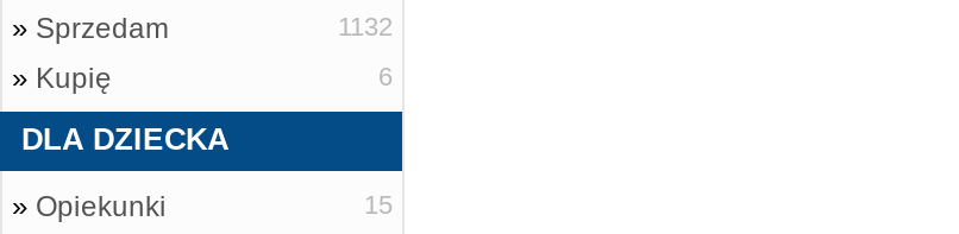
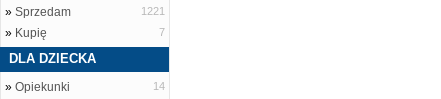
[338,12,393,40] 1132 -> [141,5,165,17] 1221
[378,62,393,90] 6 -> [159,26,165,38] 7
[364,190,393,219] 15 -> [153,80,165,92] 14

